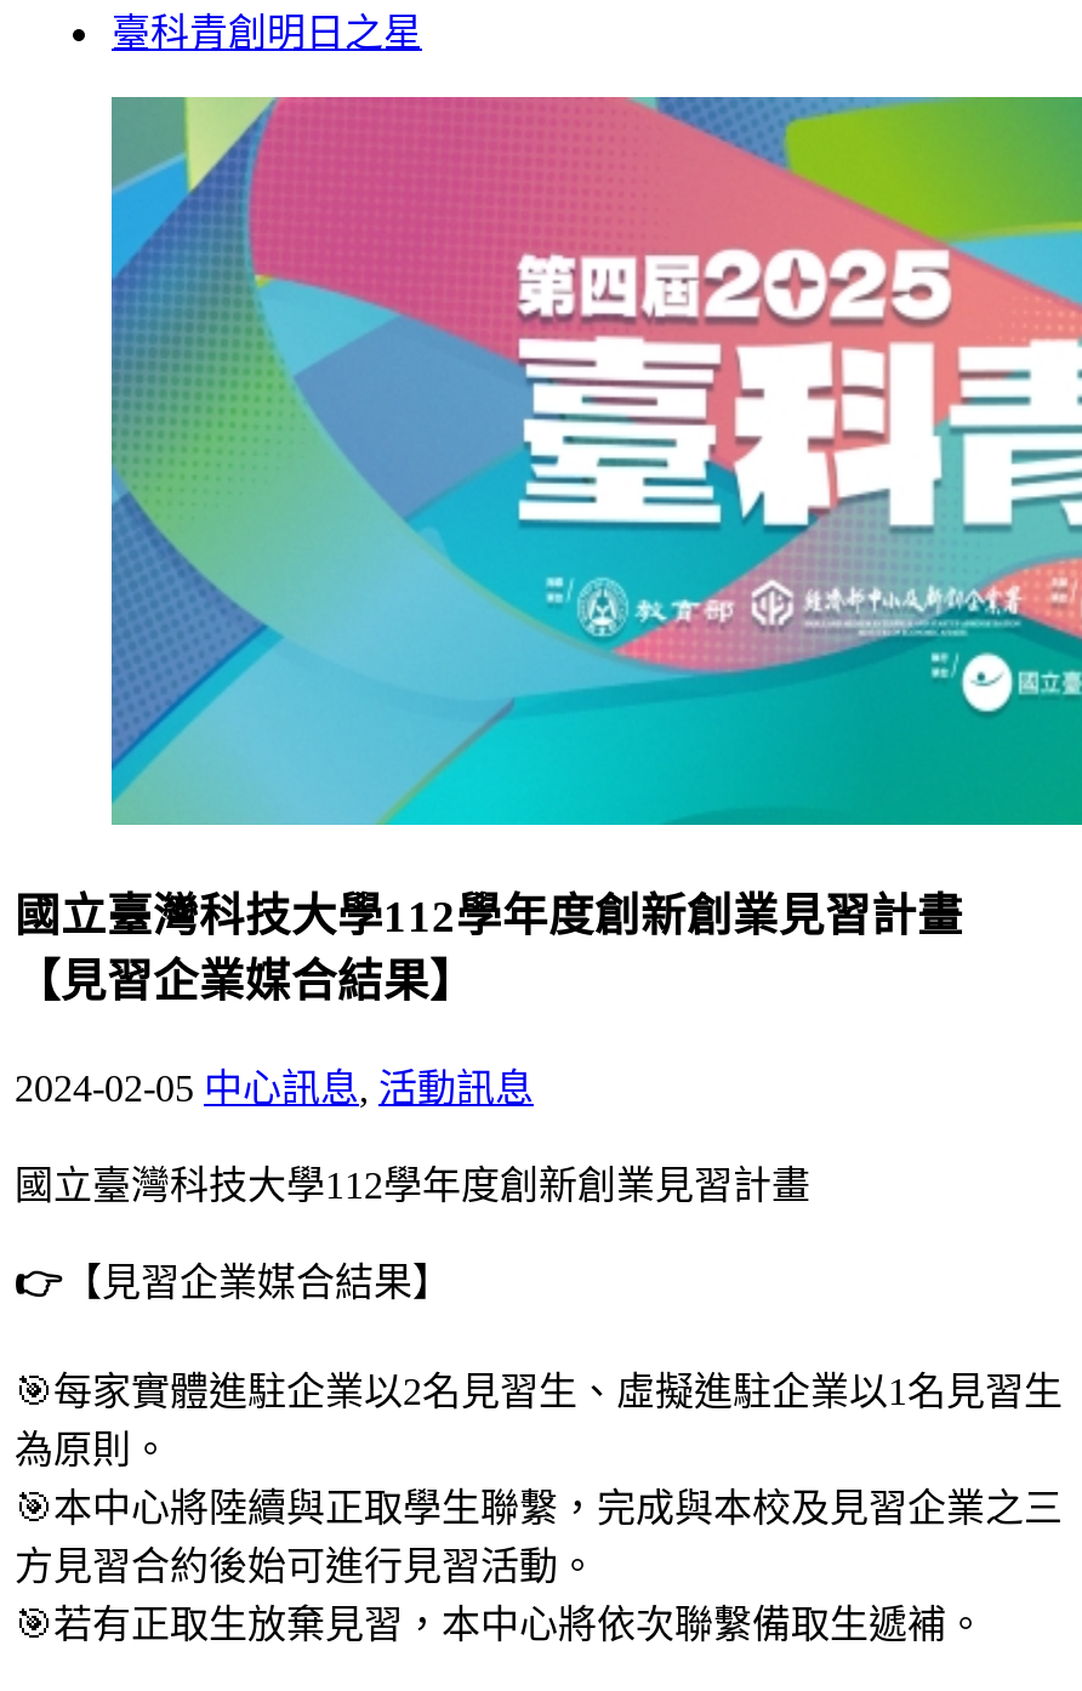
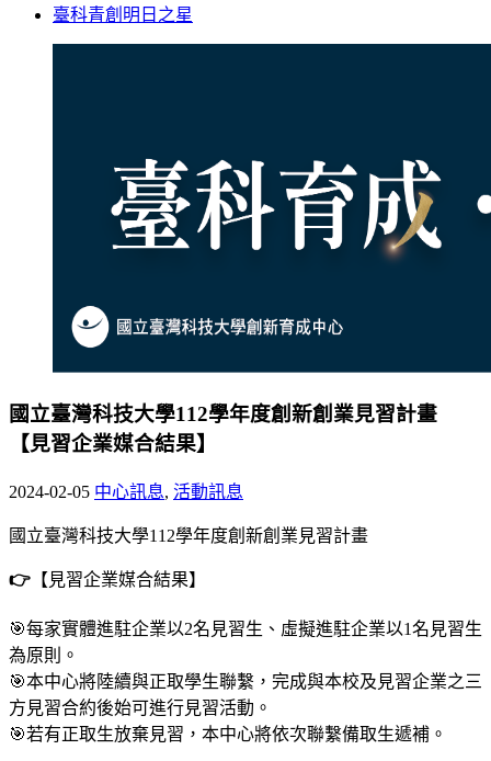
[109,95,1075,827] [image] -> [52,43,488,374] [image]

